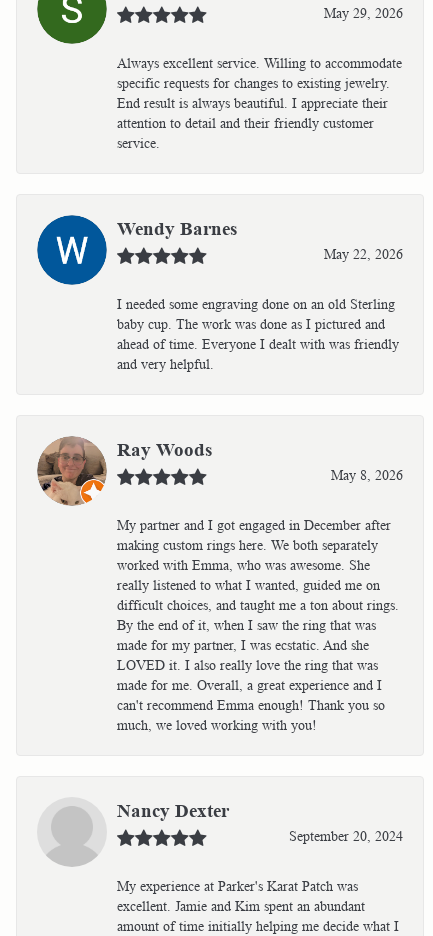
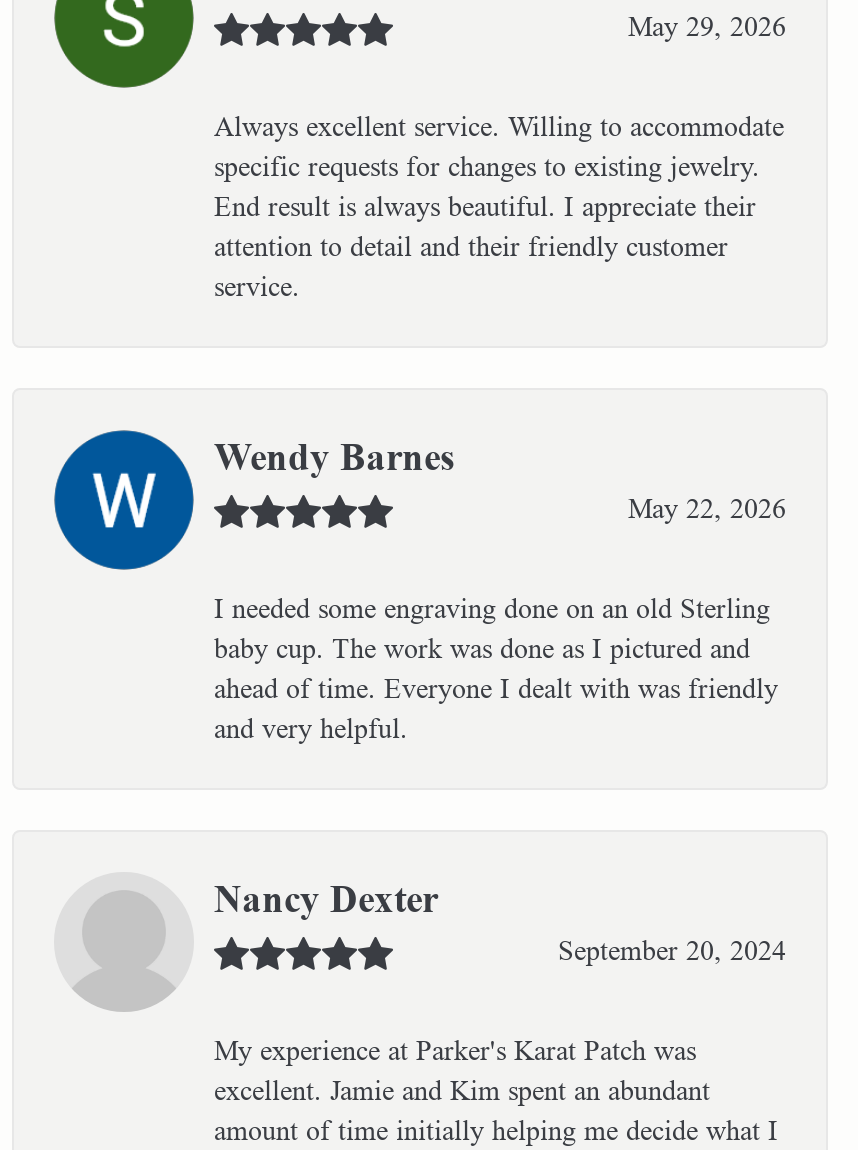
[37,436,403,733] [image] | Ray Woods | May 8, 2026 | My partner and I got engaged in December after | making custom rings here. We both separately | worked with Emma, who was awesome. She | really listened to what I wanted, guided me on | difficult choices, and taught me a ton about rings. | By the end of it, when I saw the ring that was | made for my partner, I was ecstatic. And she | LOVED it. I also really love the ring that was | made for me. Overall, a great experience and I | can't recommend Emma enough! Thank you so | much, we loved working with you! -> none

